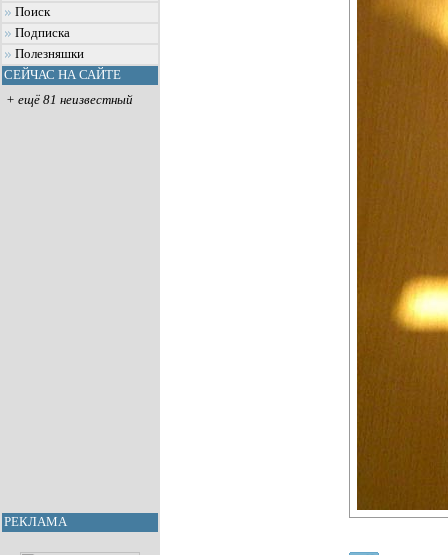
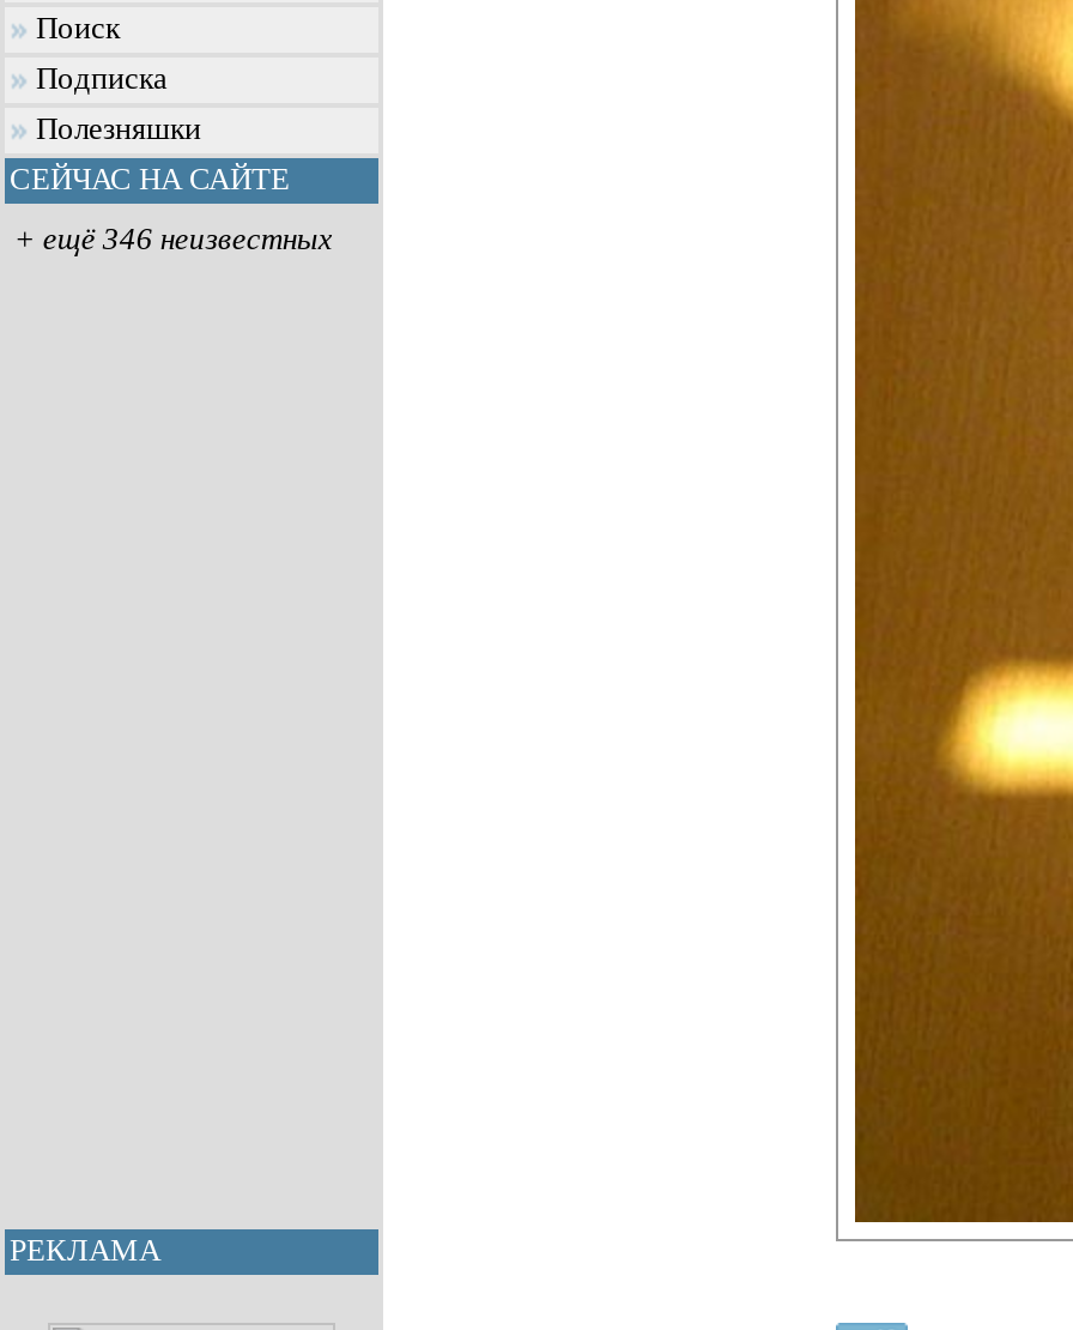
[6,93,133,107] + ещё 81 неизвестный -> [14,223,333,256] + ещё 346 неизвестных

